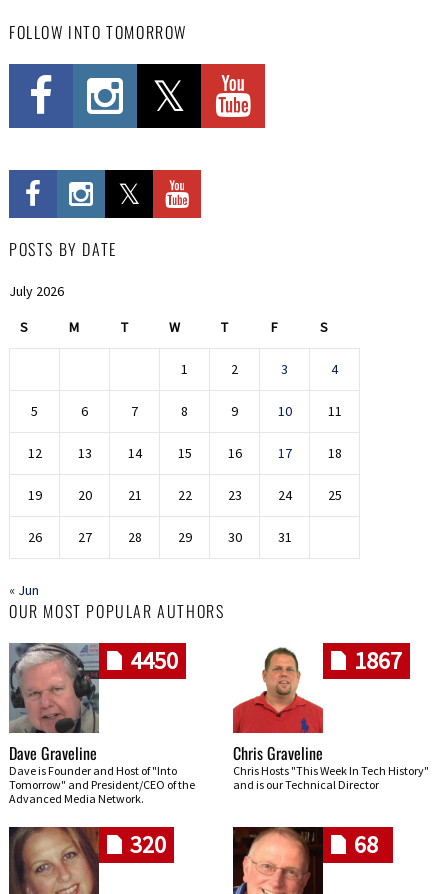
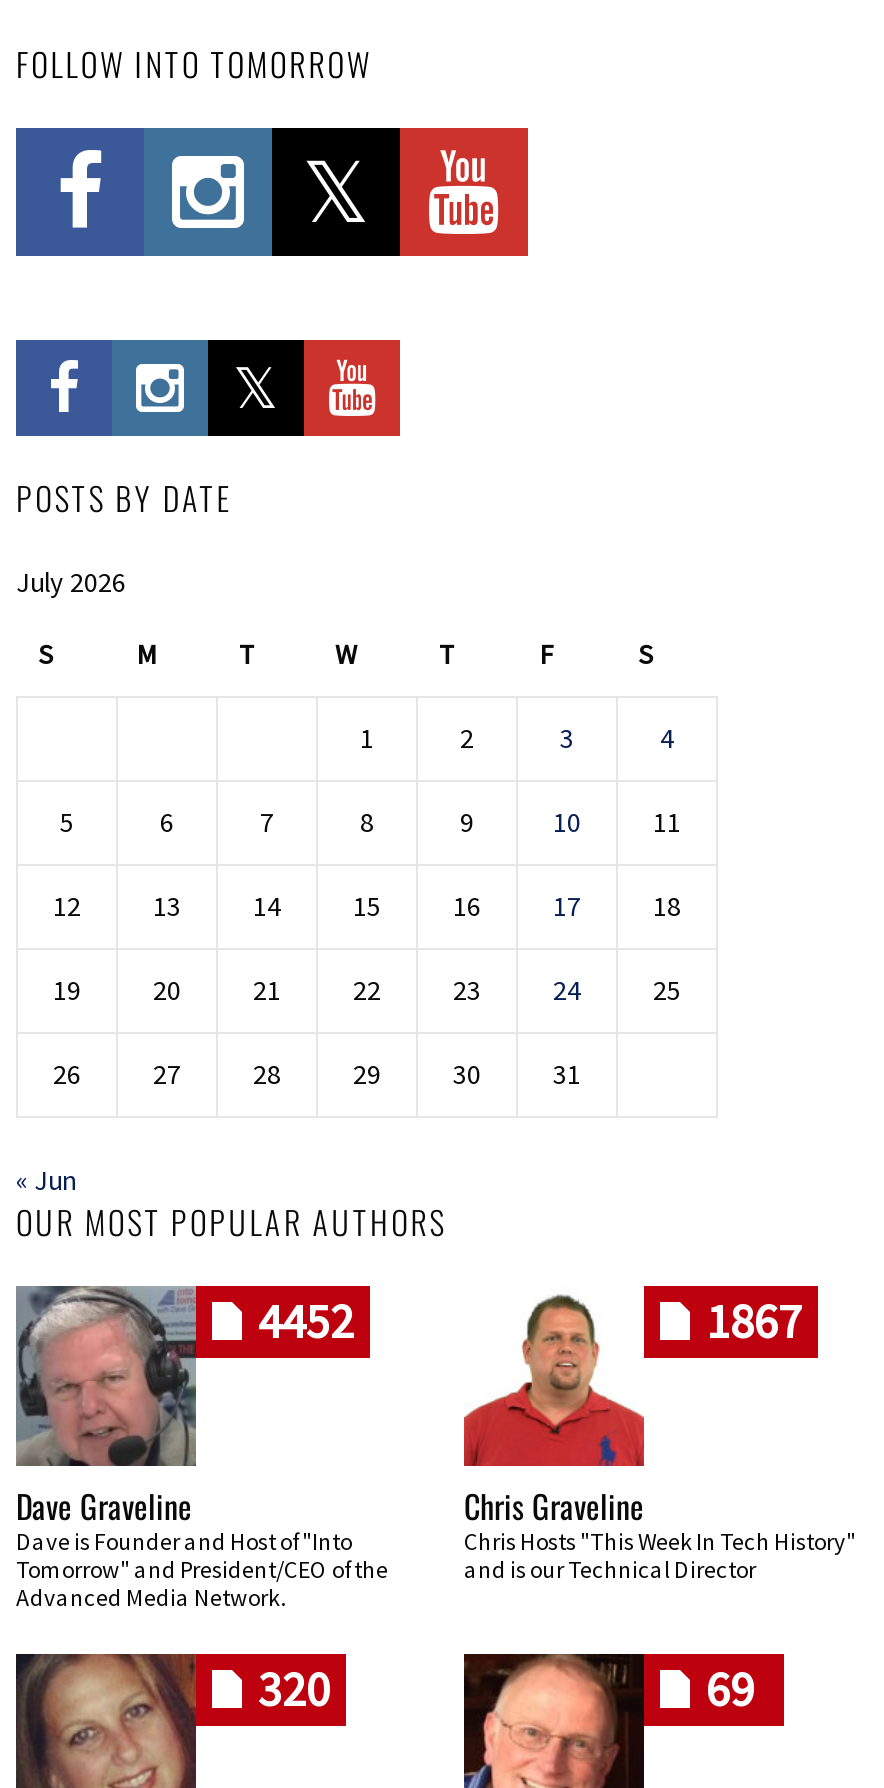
[130,645,178,676] 4450 -> [258,1290,354,1352] 4452
[354,829,378,860] 68 -> [706,1658,754,1720] 69

